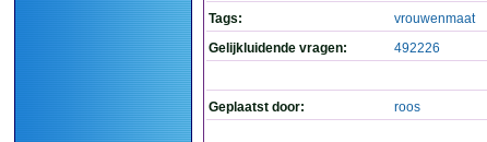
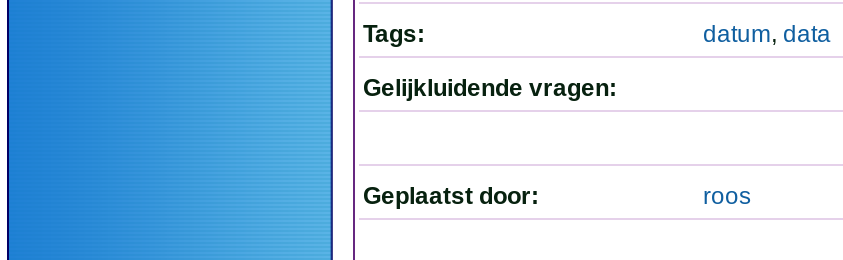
[394,11,475,26] vrouwenmaat -> [703,20,831,48] datum, data
[394,40,440,56] 492226 -> none

